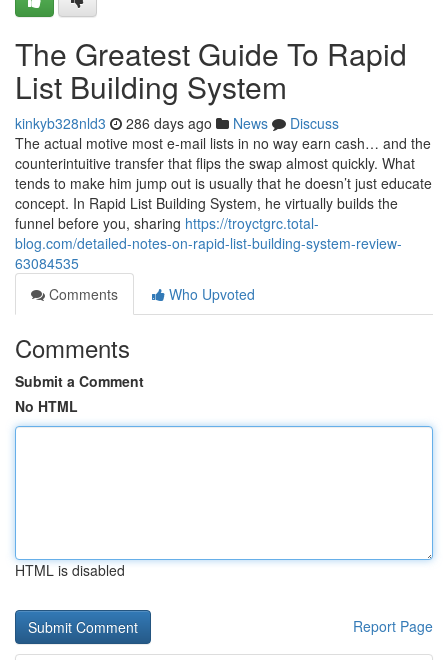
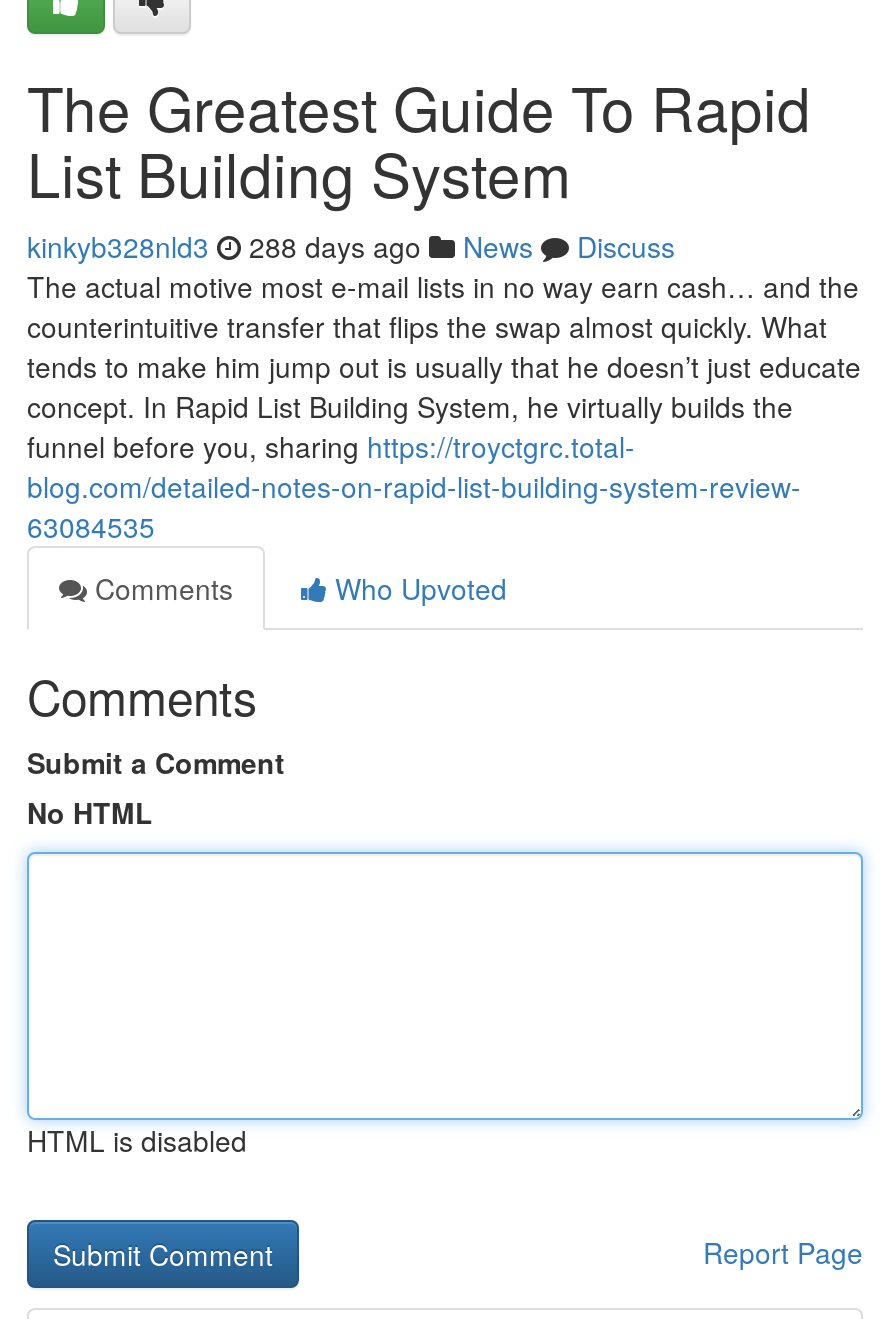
[15,113,339,133] kinkyb328nld3 286 days ago News Discuss -> [27,226,675,266] kinkyb328nld3 288 days ago News Discuss

